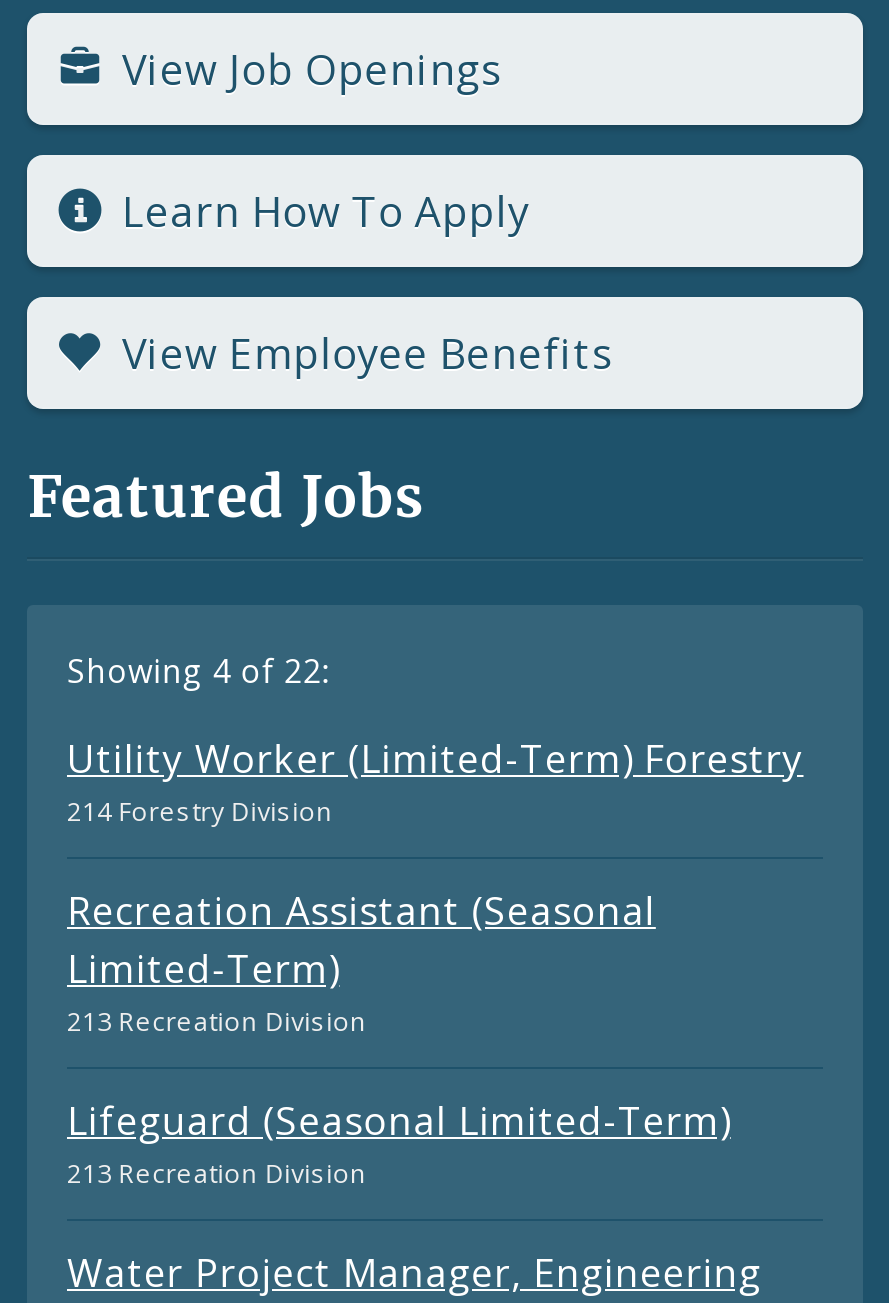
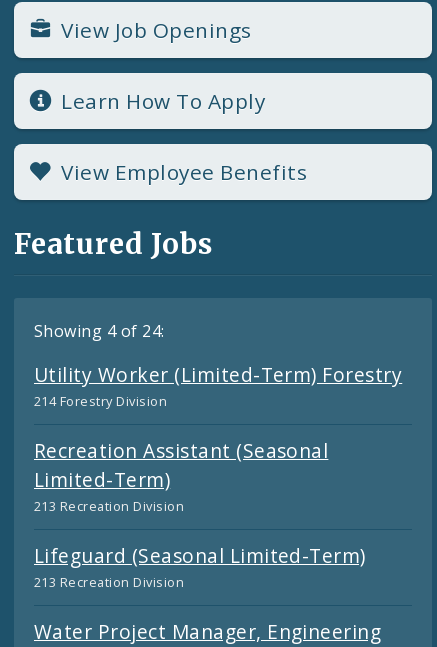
[67,649,328,693] Showing 4 of 22: -> [34,320,165,342] Showing 4 of 24:

